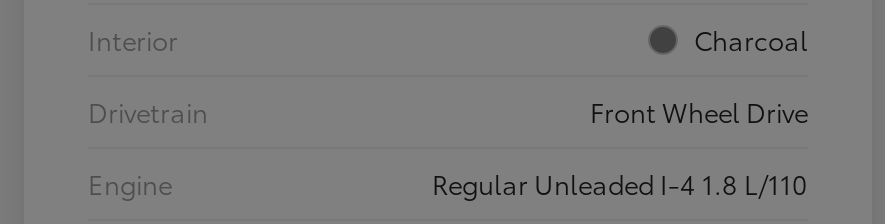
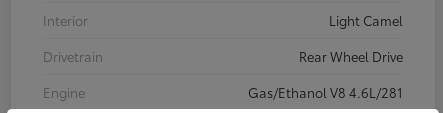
[694,20,808,56] Charcoal -> [329,11,403,29] Light Camel
[590,92,808,128] Front Wheel Drive -> [299,47,403,65] Rear Wheel Drive
[432,164,808,200] Regular Unleaded I-4 1.8 L/110 -> [248,83,403,101] Gas/Ethanol V8 4.6L/281

